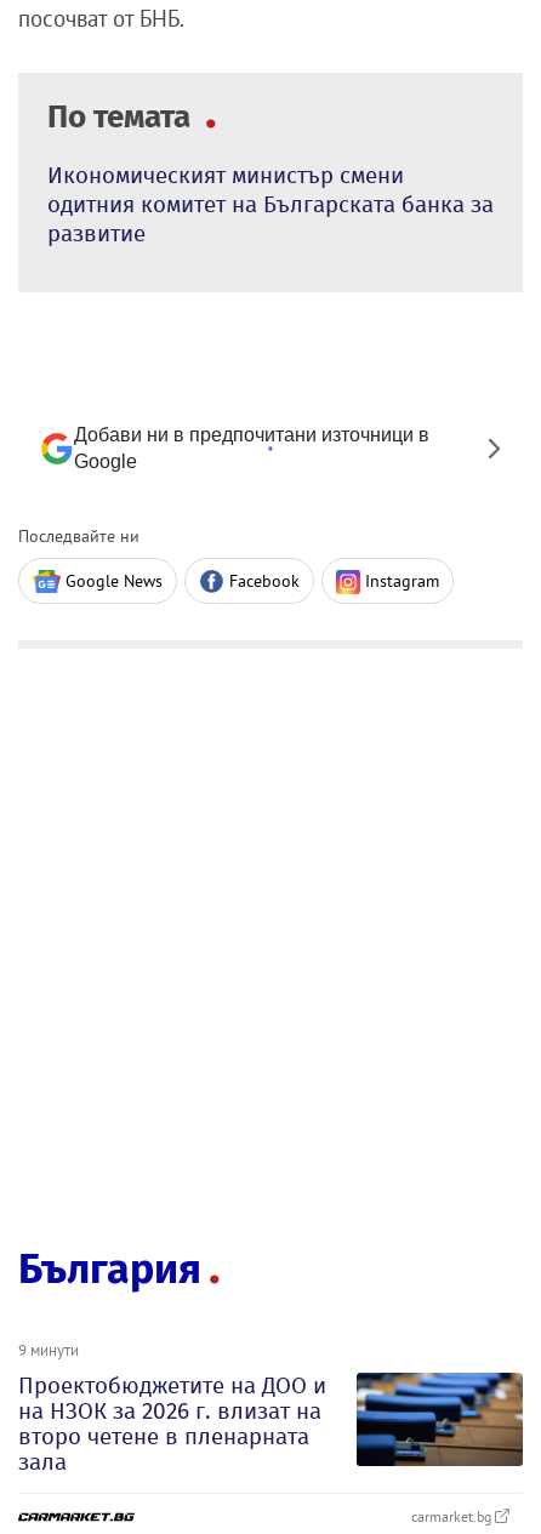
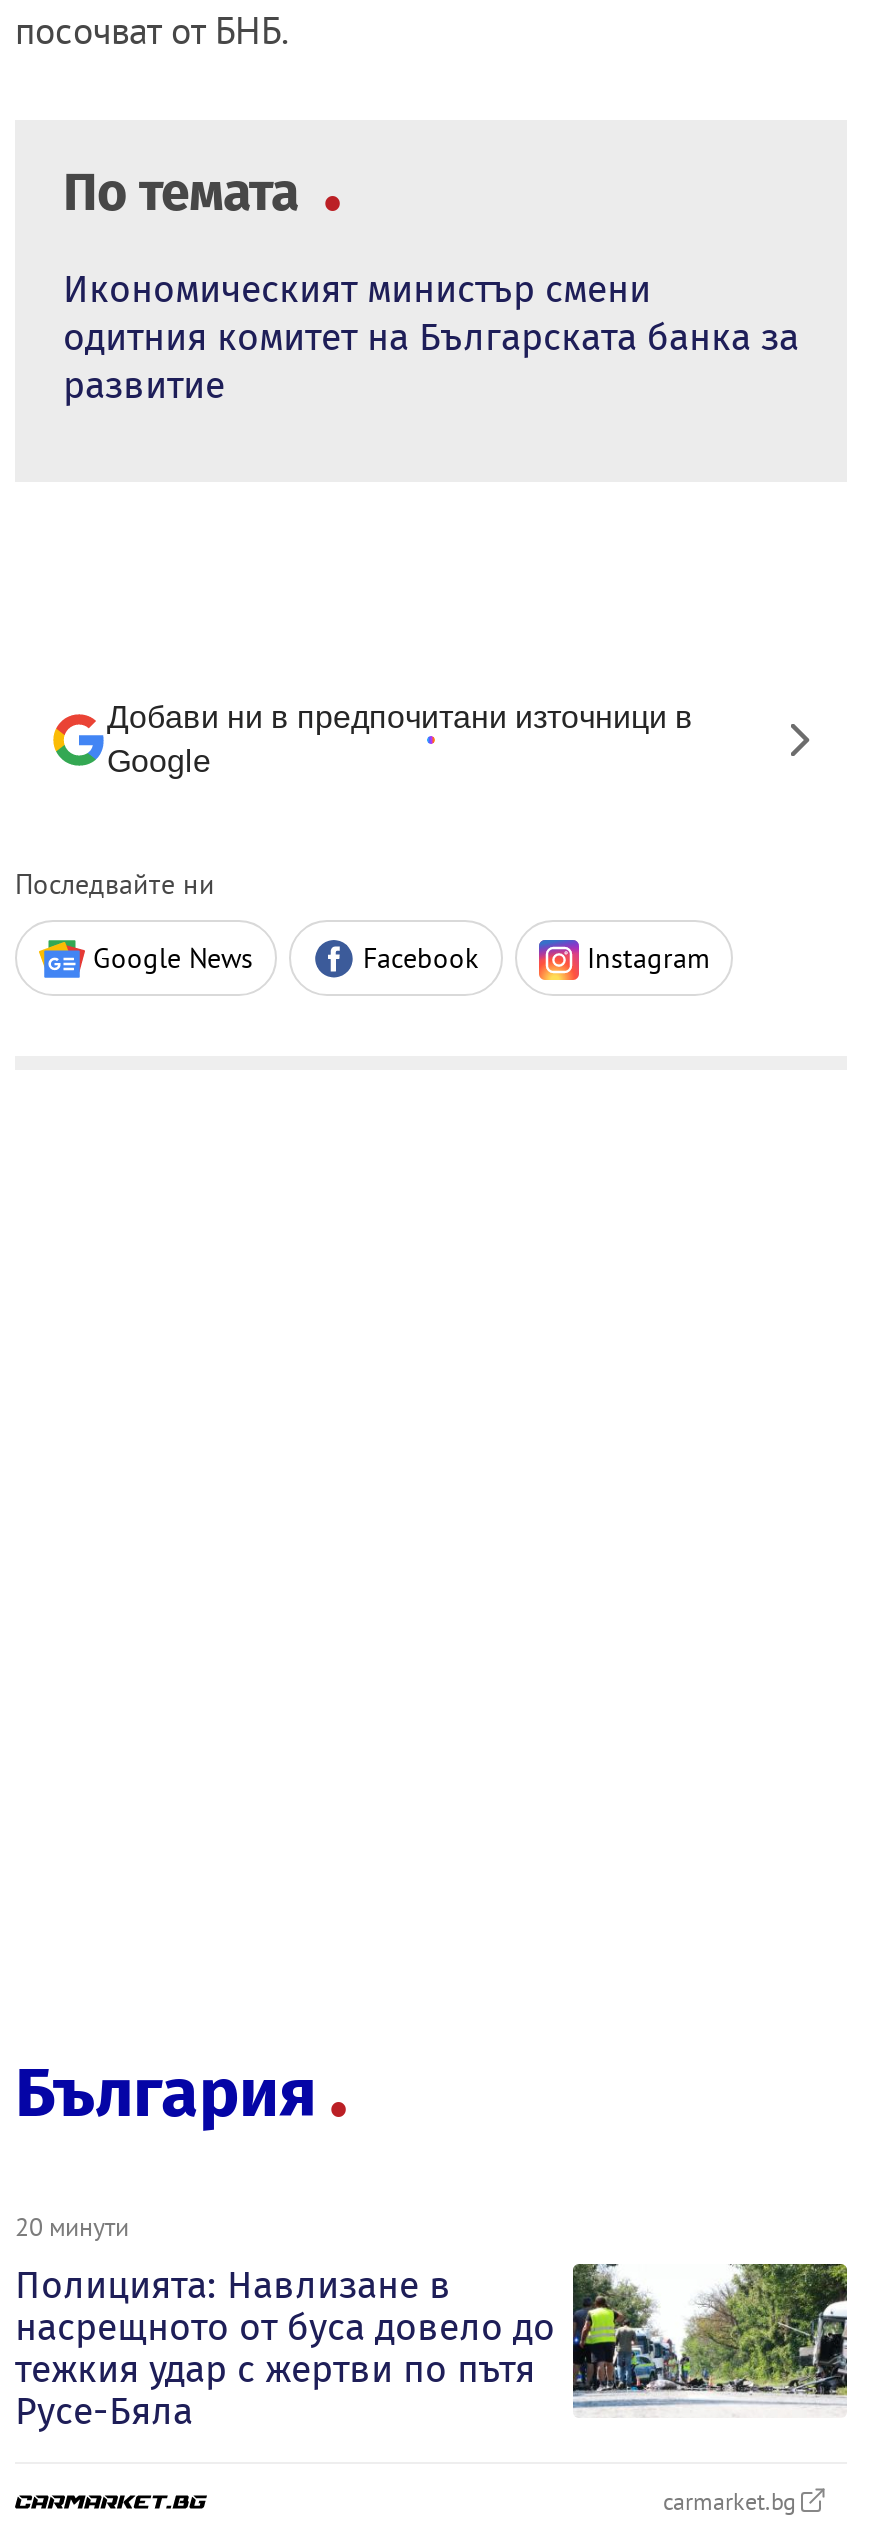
[18,1340,524,1476] [image] | 9 минути | Проектобюджетите на ДОО и | на НЗОК за 2026 г. влизат на | второ четене в пленарната | зала -> [15,2210,849,2434] [image] | 20 минути | Полицията: Навлизане в | насрещното от буса довело до | тежкия удар с жертви по пътя | Русе-Бяла

